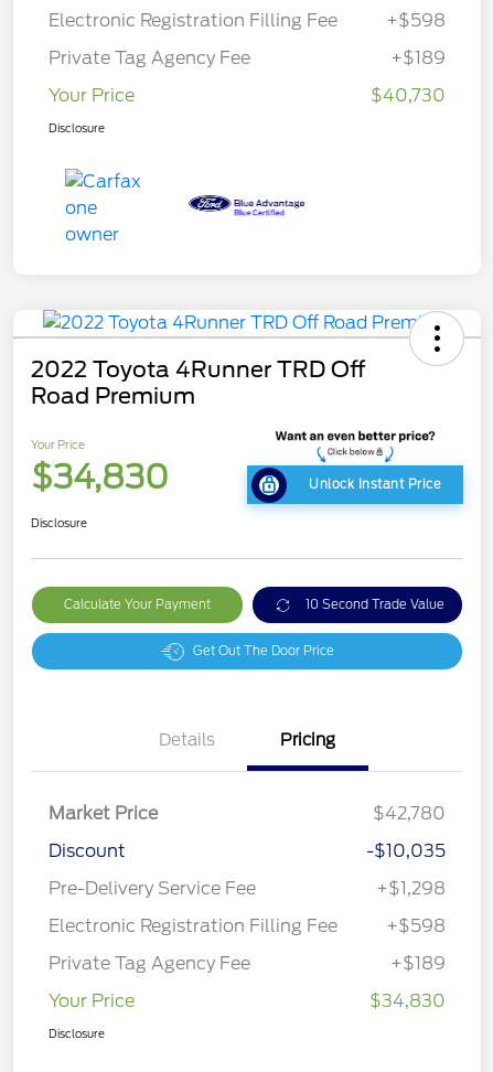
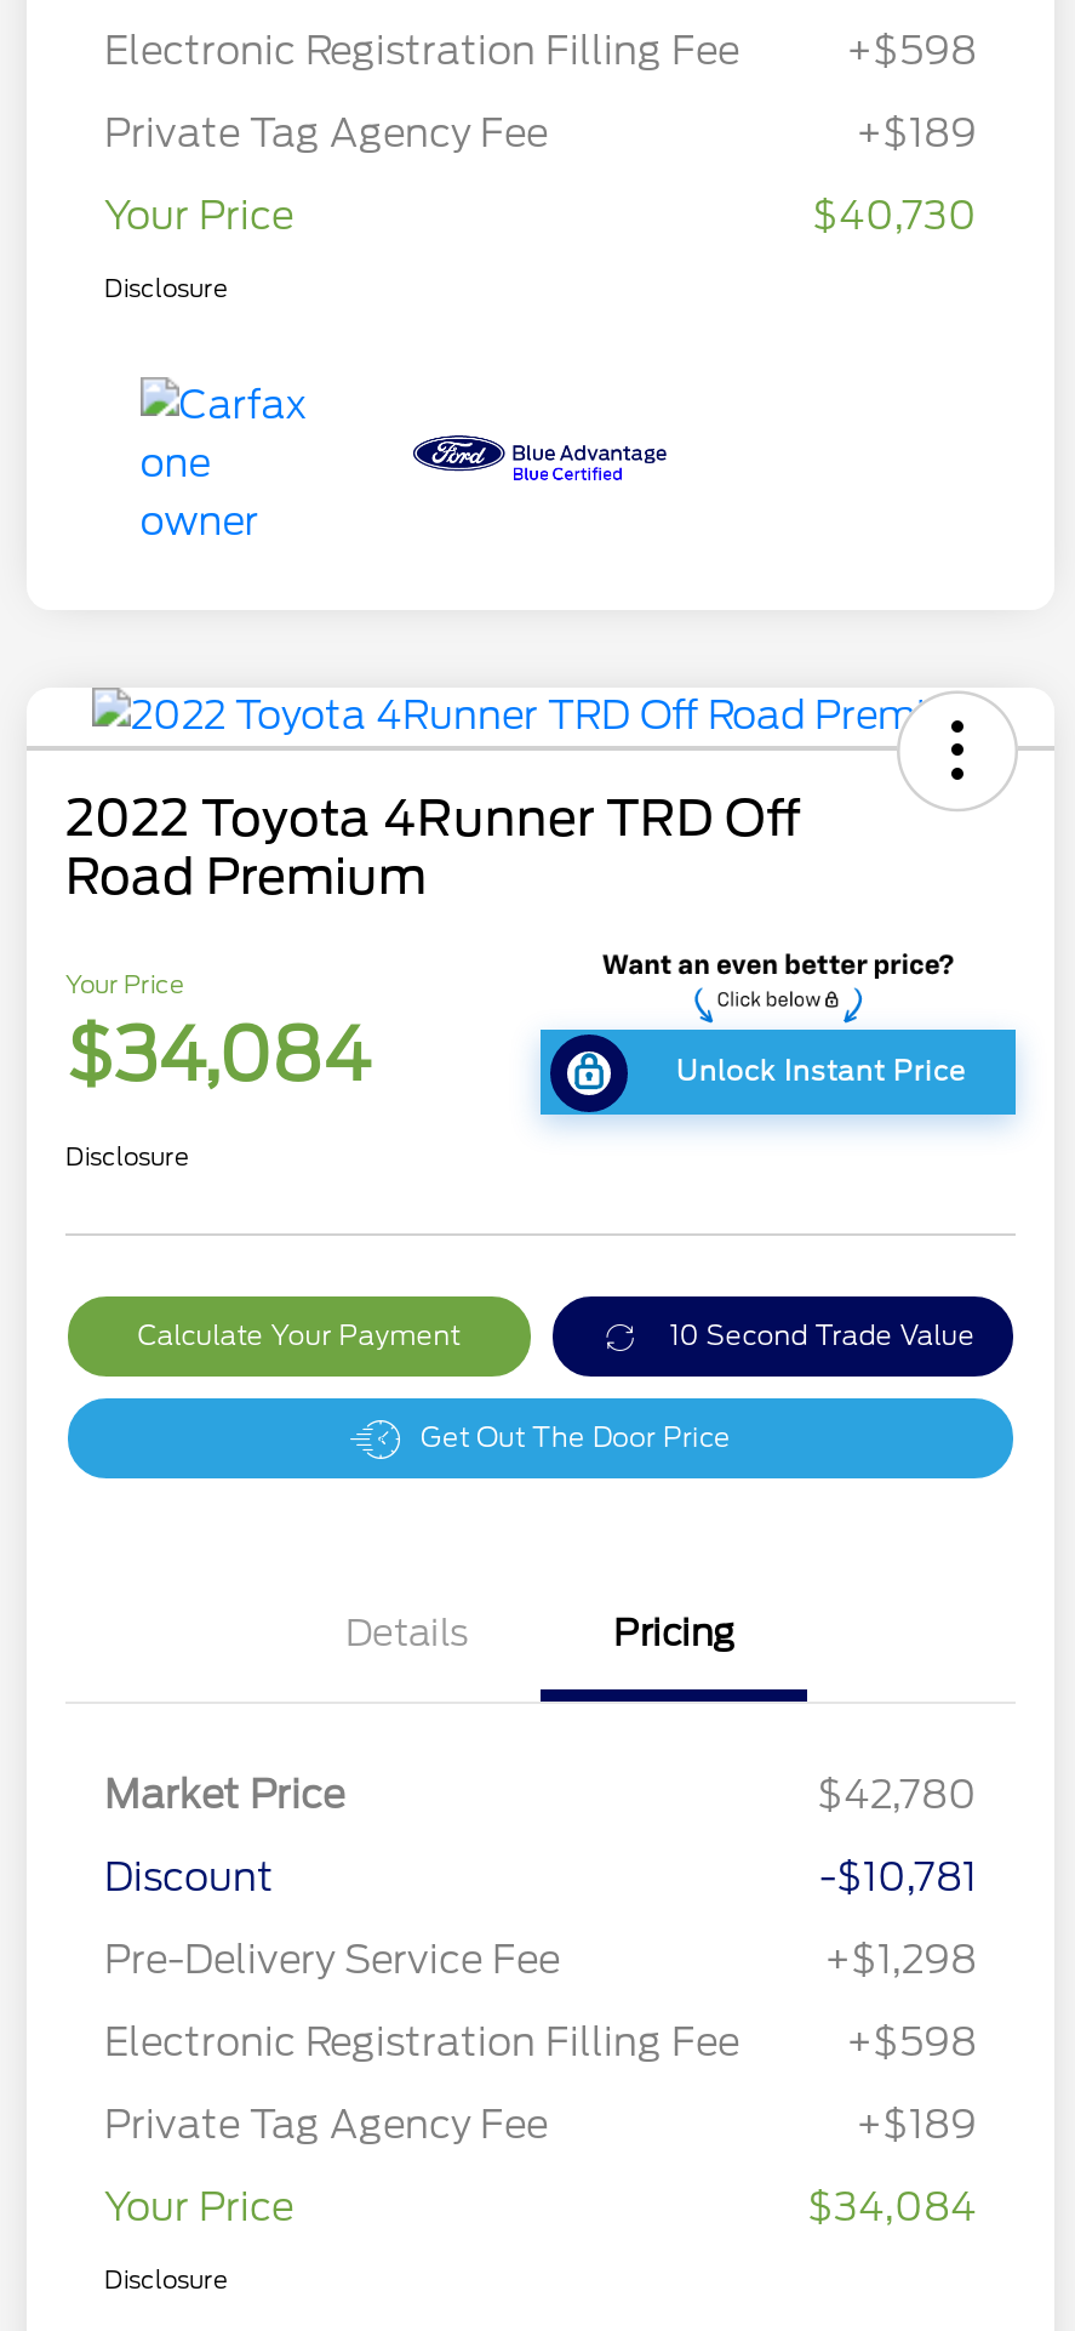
[31,457,169,496] $34,830 -> [65,1011,371,1098] $34,084
[366,841,446,862] -$10,035 -> [819,1855,977,1901] -$10,781
[369,991,446,1012] $34,830 -> [807,2185,977,2231] $34,084

